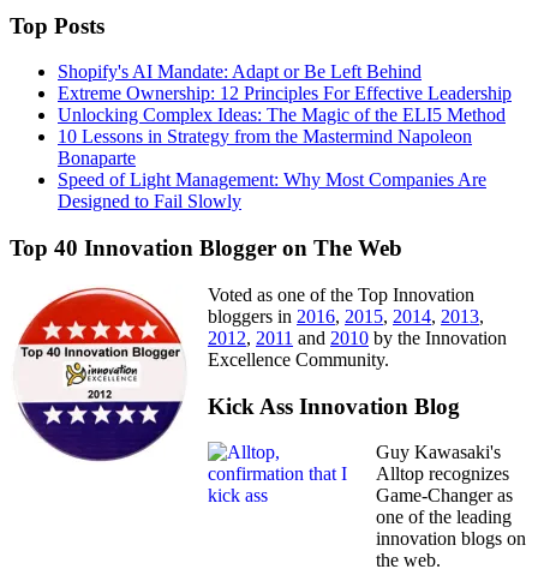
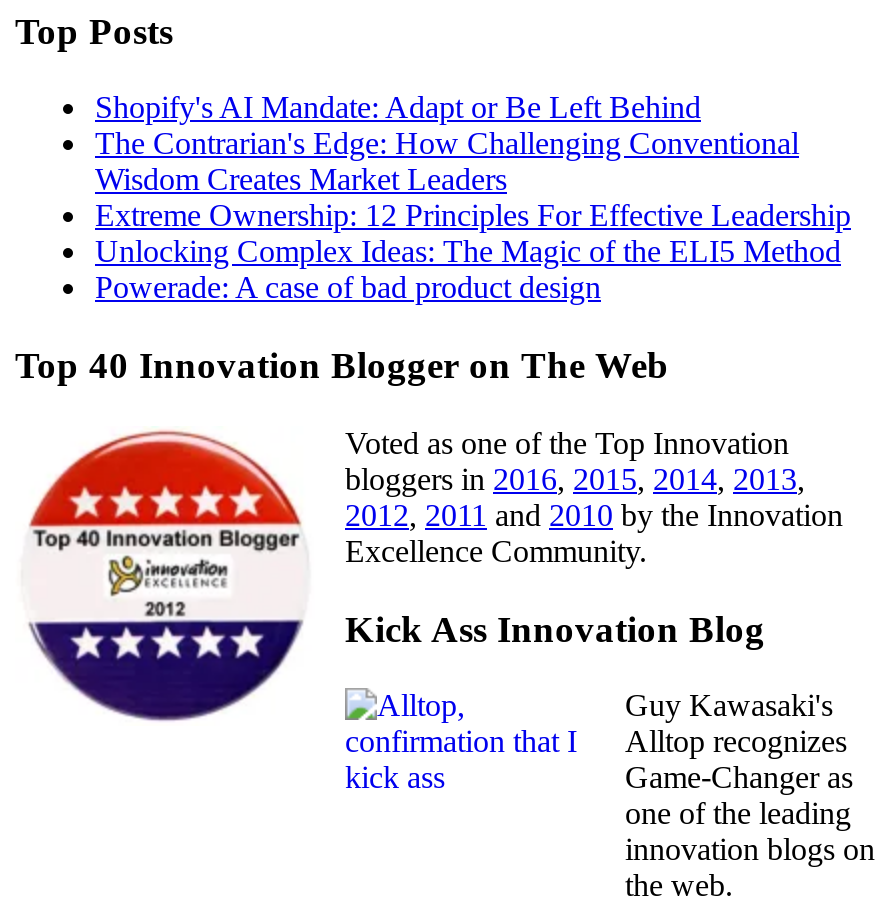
none -> [95,127,799,197] The Contrarian's Edge: How Challenging Conventional | Wisdom Creates Market Leaders
moved [58,83,512,125] -> [95,199,851,269]: Extreme Ownership: 12 Principles For Effective Leadership | Unlocking Complex Ideas: The Magic of the ELI5 Method
[58,127,486,212] 10 Lessons in Strategy from the Mastermind Napoleon | Bonaparte | Speed of Light Management: Why Most Companies Are | Designed to Fail Slowly -> [95,271,601,305] Powerade: A case of bad product design

